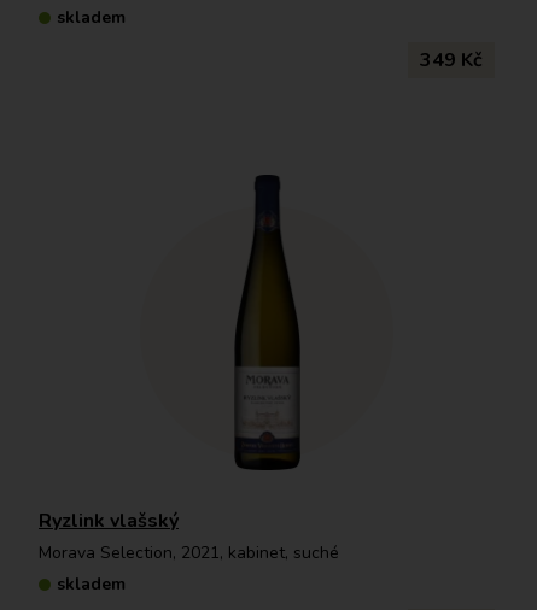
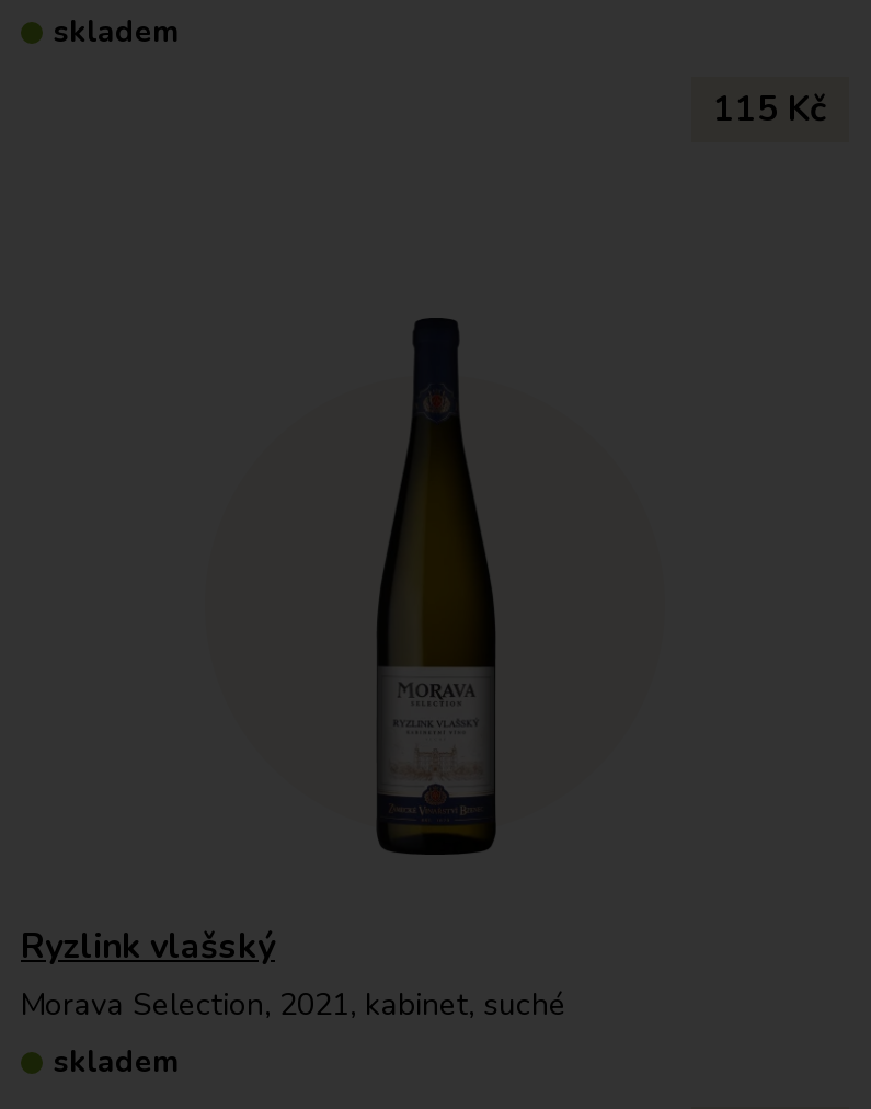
[420,47,483,73] 349 Kč -> [713,85,827,133] 115 Kč

